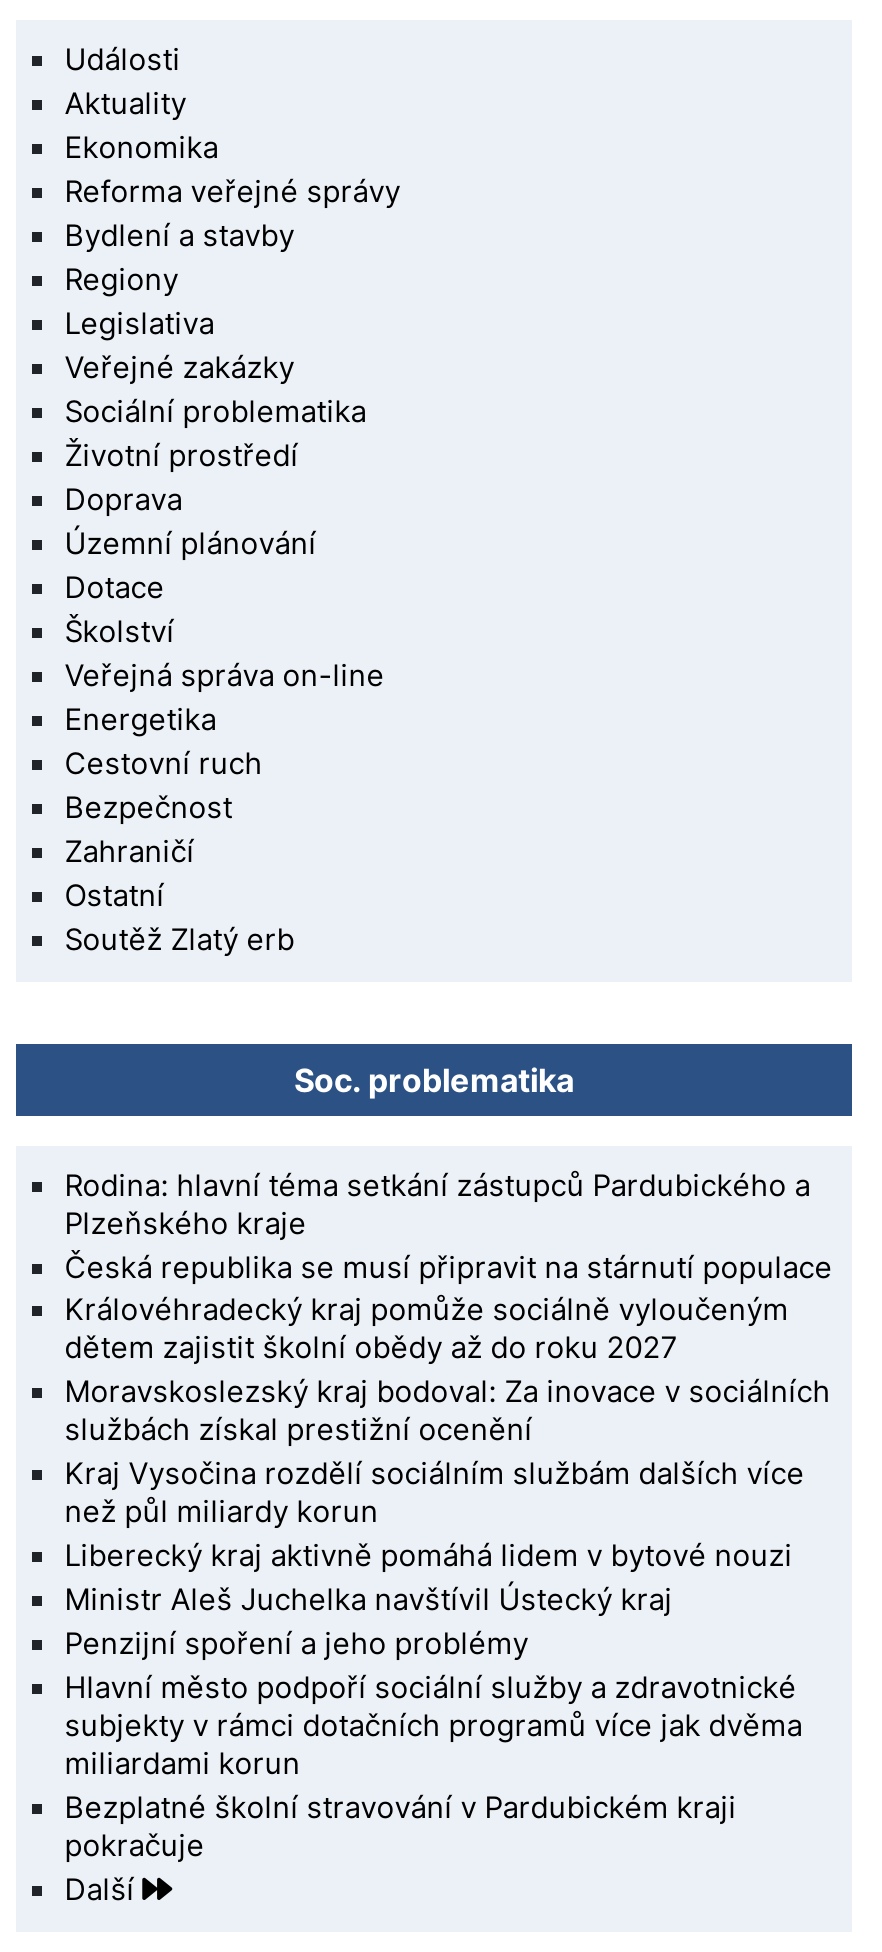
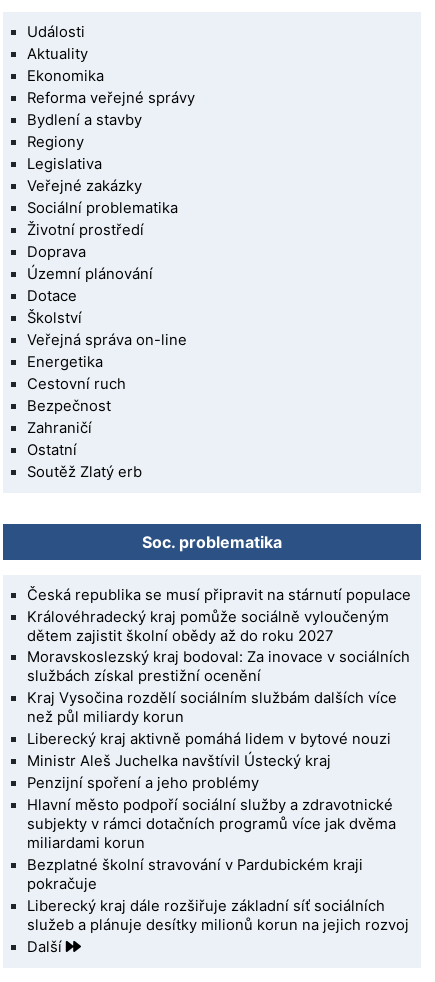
[64,1167,810,1241] Rodina: hlavní téma setkání zástupců Pardubického a | Plzeňského kraje -> none
moved [64,1249,832,1864] -> [27,585,411,893]: Česká republika se musí připravit na stárnutí populace | Královéhradecký kraj pomůže sociálně vyloučeným | dětem zajistit školní obědy až do roku 2027 | ... | Bezplatné školní stravování v Pardubickém kraji | pokračuje
none -> [27,897,409,934] Liberecký kraj dále rozšiřuje základní síť sociálních | služeb a plánuje desítky milionů korun na jejich rozvoj

